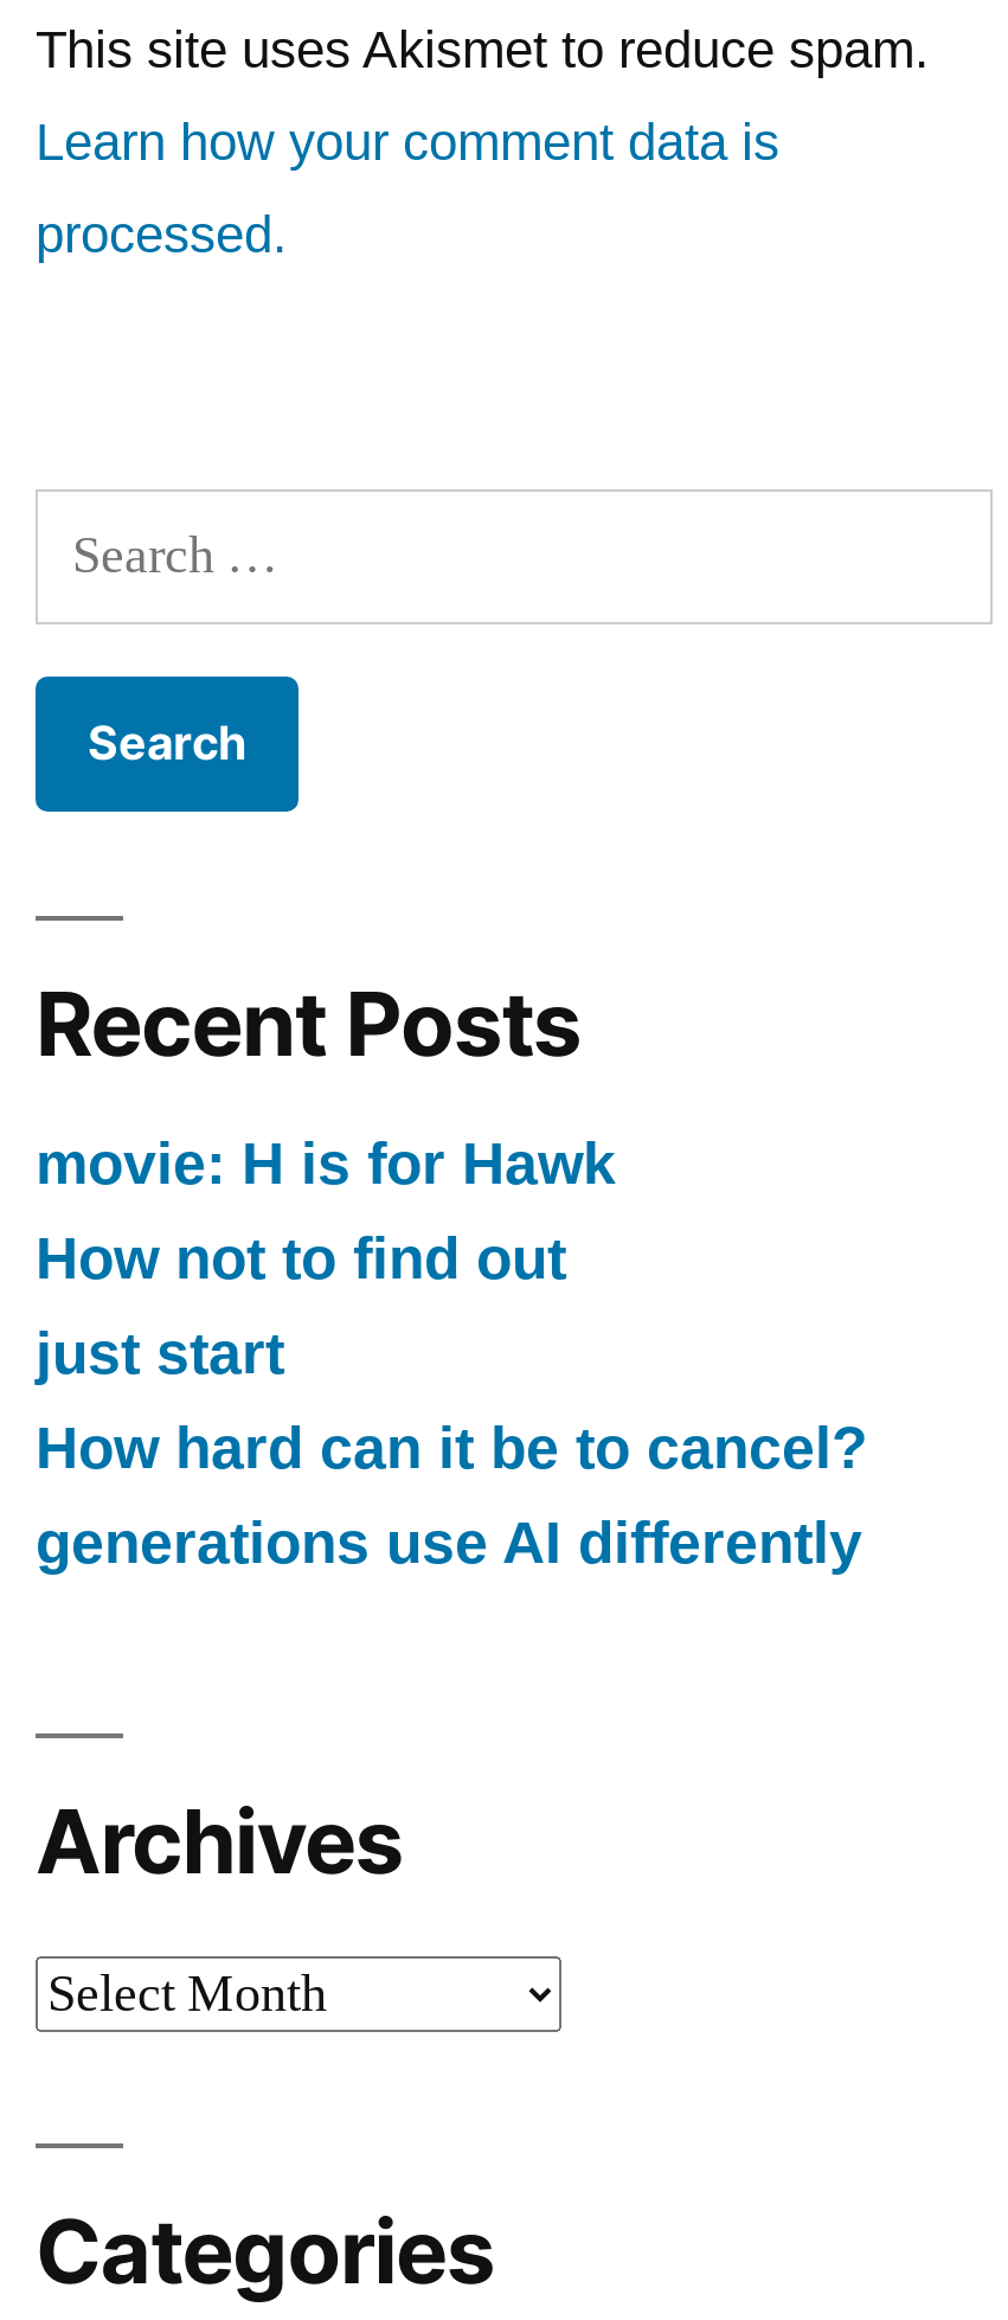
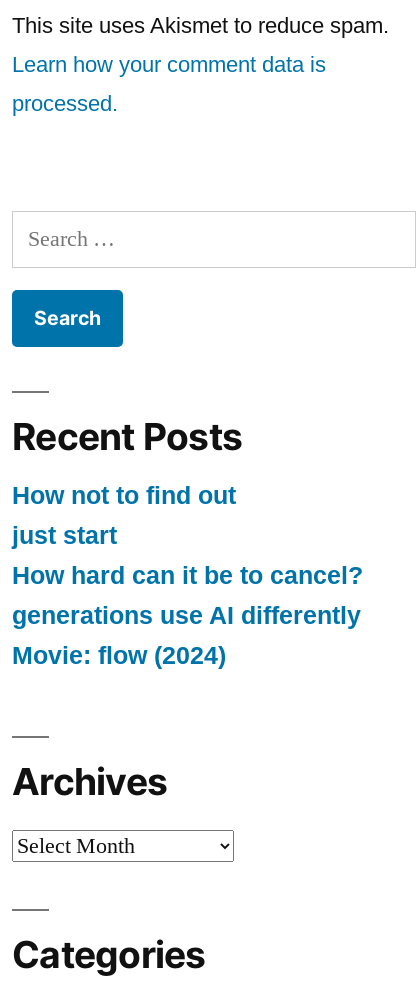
[36,1131,616,1195] movie: H is for Hawk -> none
moved [36,1226,867,1574] -> [12,482,363,629]: How not to find out | just start | How hard can it be to cancel? | generations use AI differently
none -> [12,642,226,669] Movie: flow (2024)

